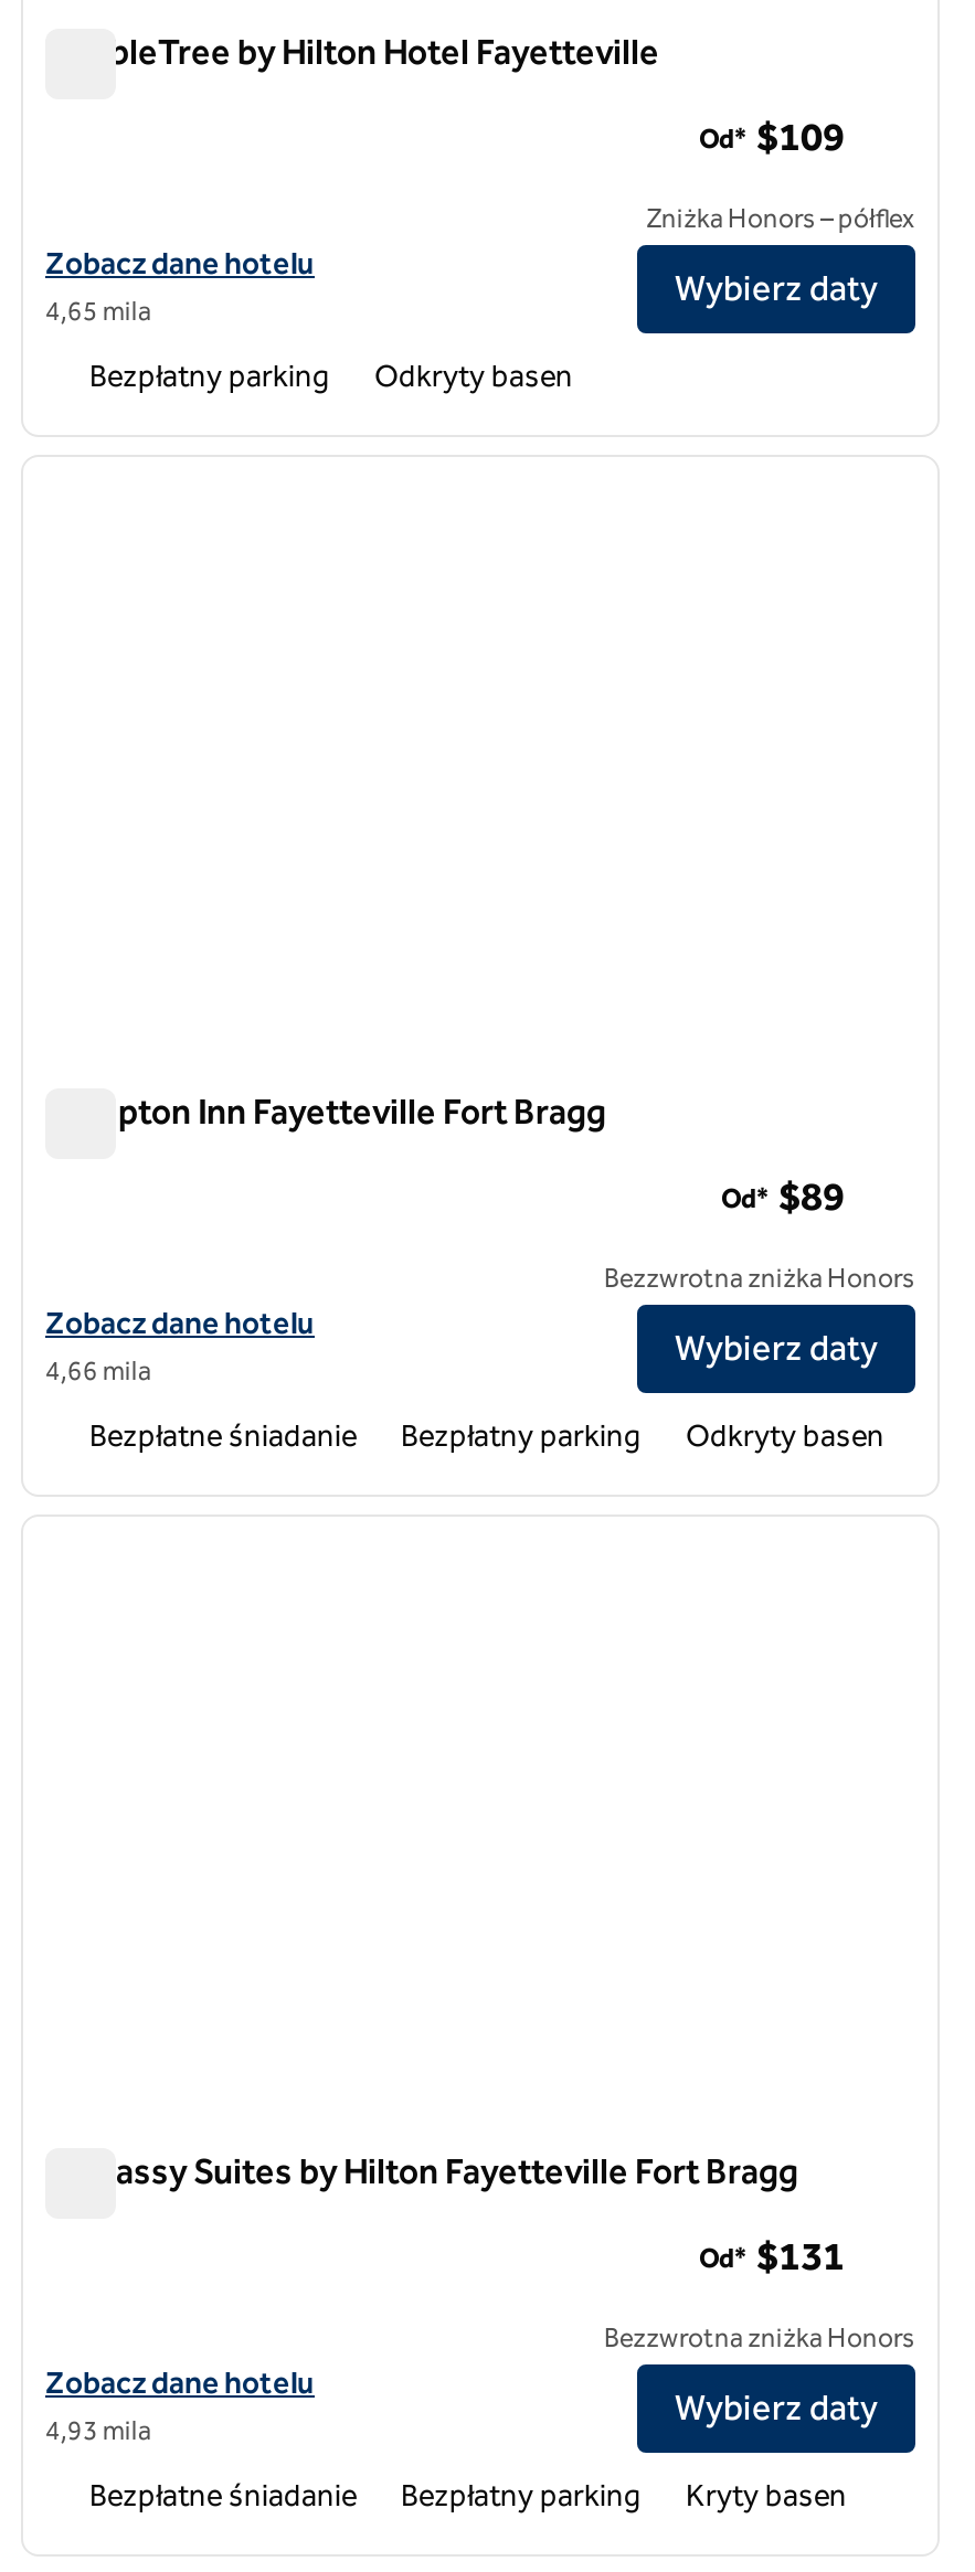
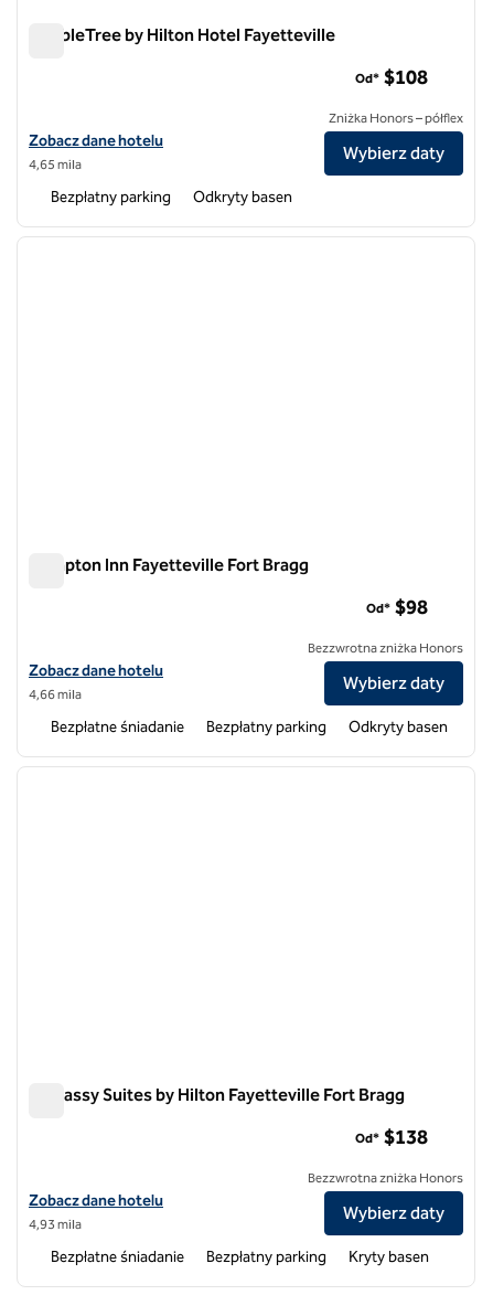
[699,113,845,162] Od* $109 -> [355,66,428,90] Od* $108
[721,1173,845,1222] Od* $89 -> [366,596,428,620] Od* $98
[699,2233,845,2281] Od* $131 -> [355,1125,428,1150] Od* $138

